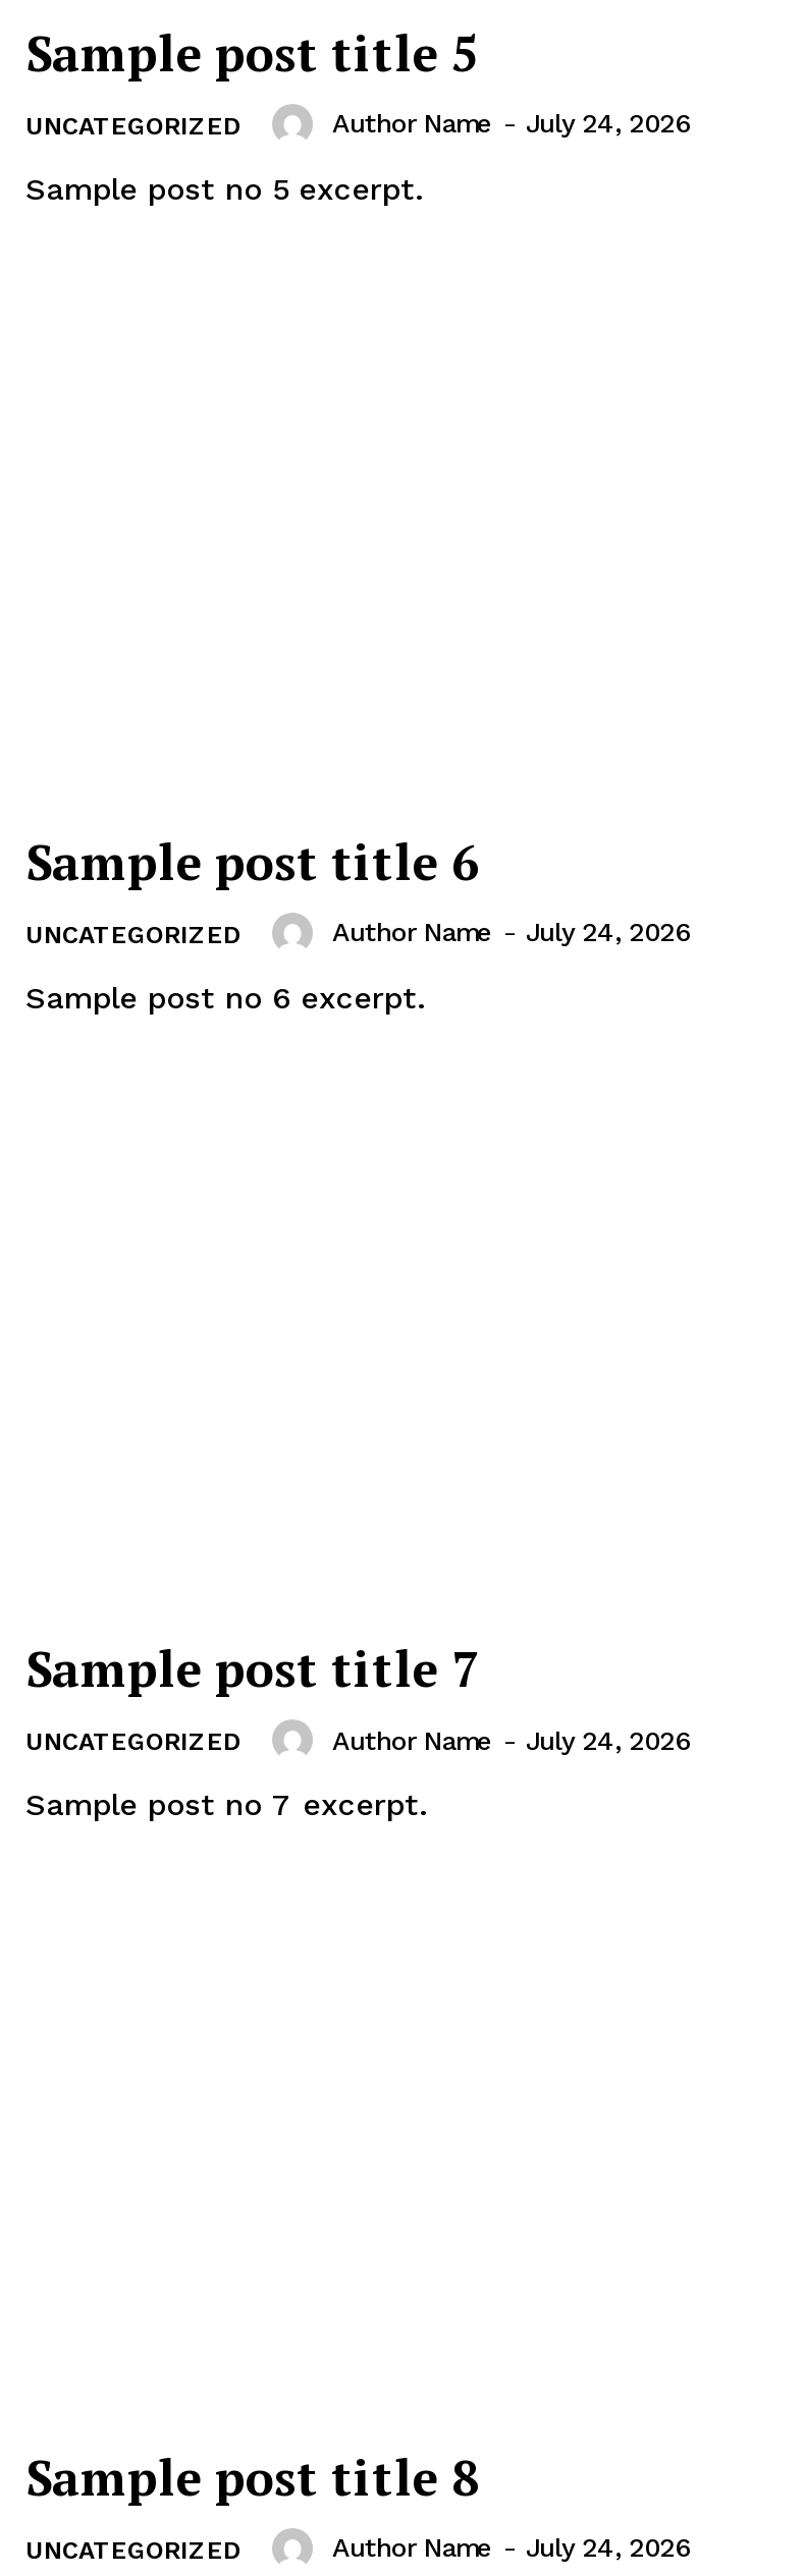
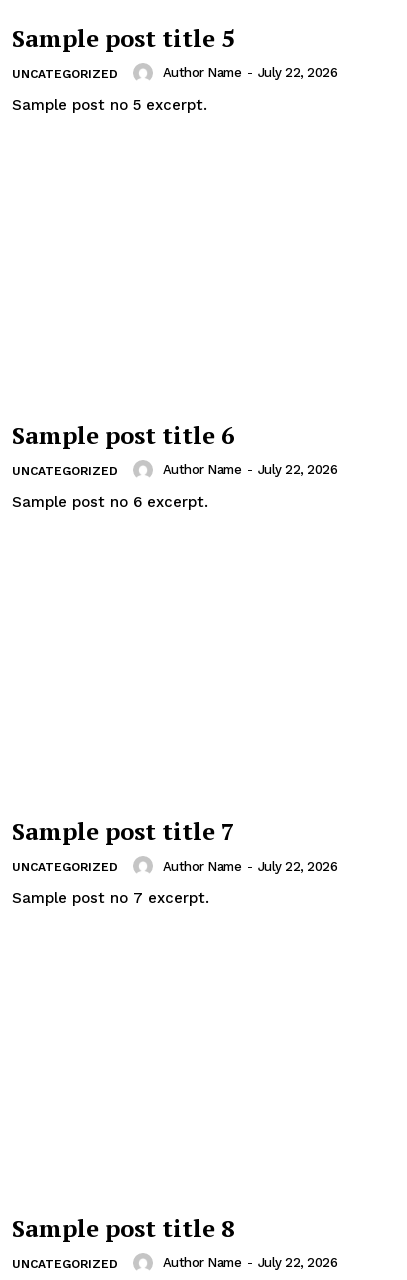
[332,109,690,139] Author Name - July 24, 2026 -> [162,65,337,80] Author Name - July 22, 2026
[332,917,690,947] Author Name - July 24, 2026 -> [162,462,337,477] Author Name - July 22, 2026
[332,1725,690,1755] Author Name - July 24, 2026 -> [162,859,337,874] Author Name - July 22, 2026
[332,2533,690,2563] Author Name - July 24, 2026 -> [162,1255,337,1270] Author Name - July 22, 2026

